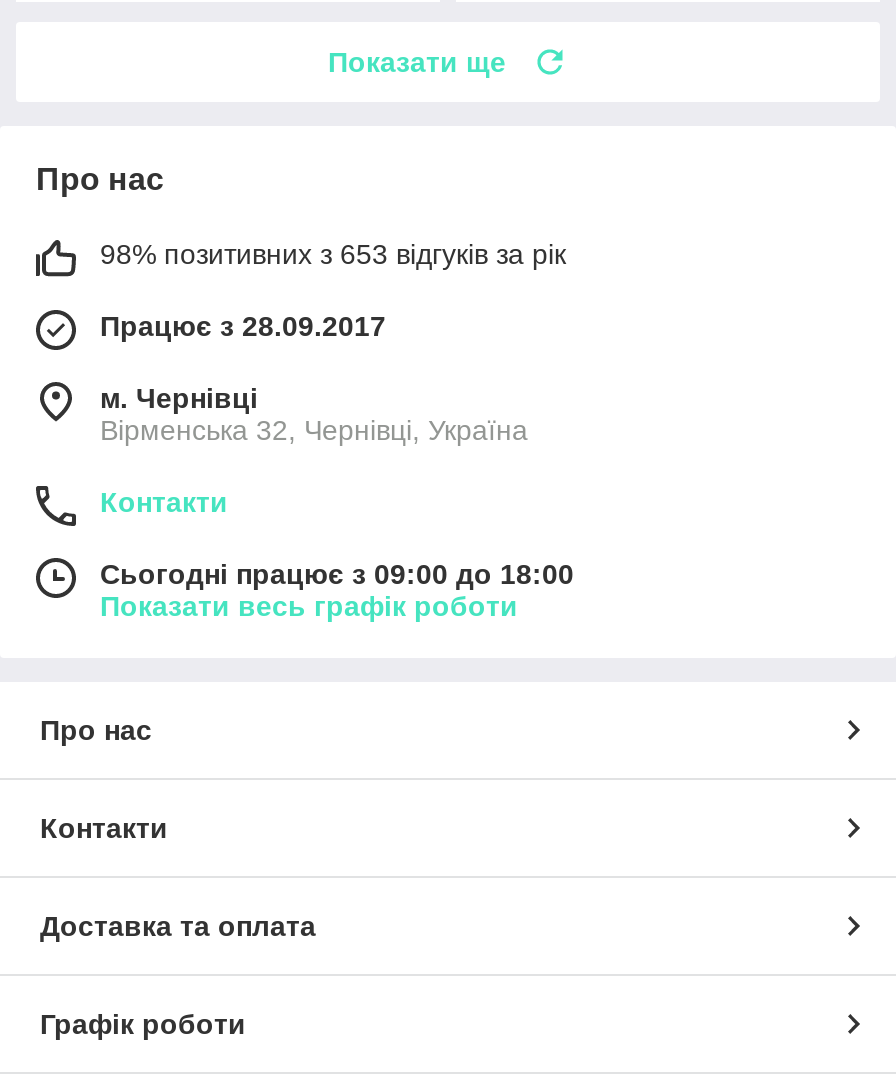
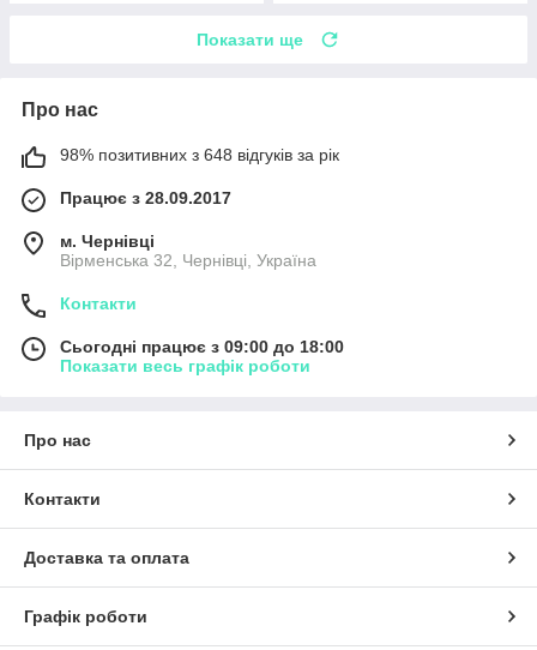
[100,238,566,270] 98% позитивних з 653 відгуків за рік -> [60,145,339,164] 98% позитивних з 648 відгуків за рік

